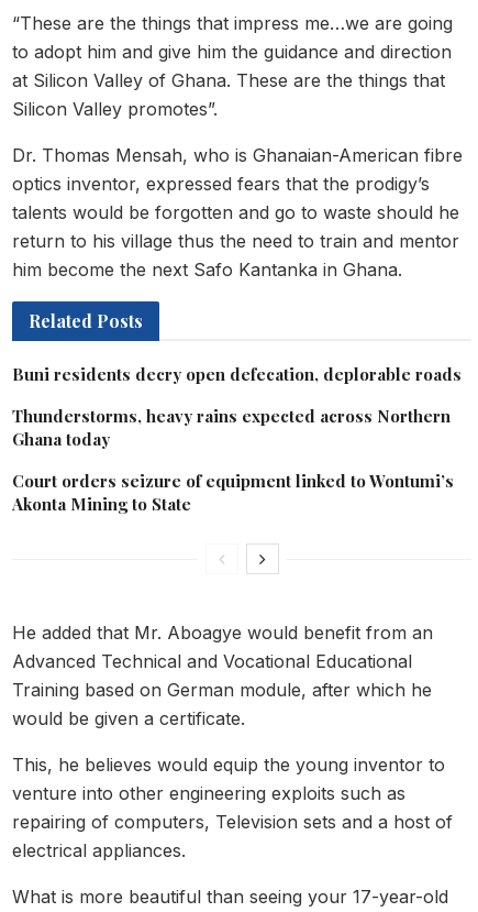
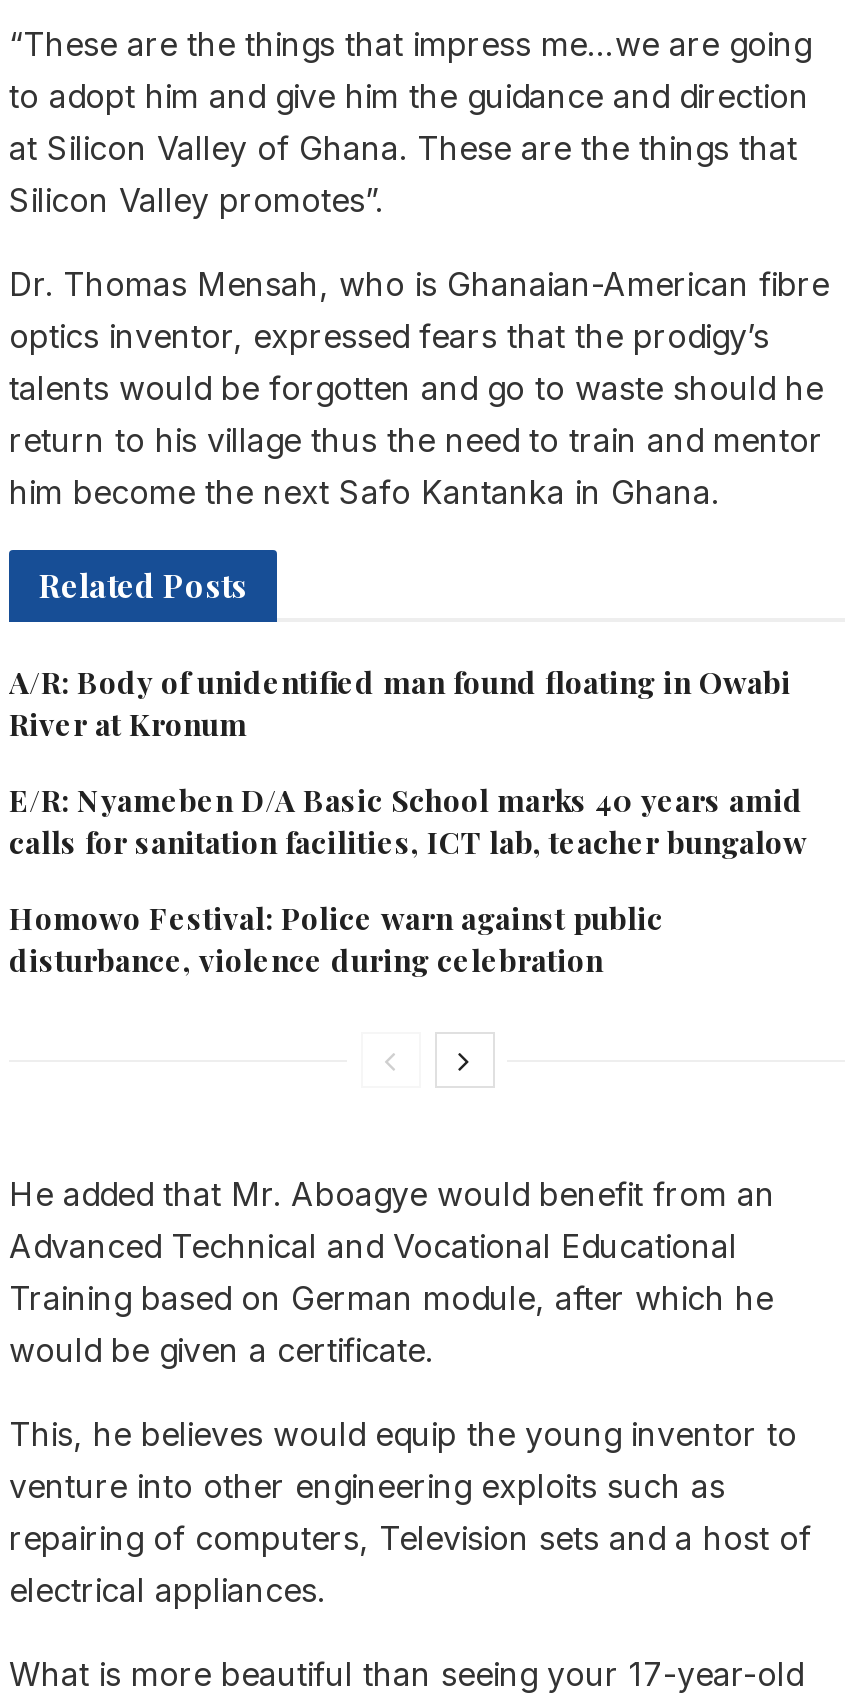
[12,363,462,385] Buni residents decry open defecation, deplorable roads -> [9,662,791,744] A/R: Body of unidentified man found floating in Owabi | River at Kronum
[12,405,451,450] Thunderstorms, heavy rains expected across Northern | Ghana today -> [9,780,807,862] E/R: Nyameben D/A Basic School marks 40 years amid | calls for sanitation facilities, ICT lab, teacher bungalow
[12,470,454,515] Court orders seizure of equipment linked to Wontumi’s | Akonta Mining to State -> [9,898,663,980] Homowo Festival: Police warn against public | disturbance, violence during celebration

